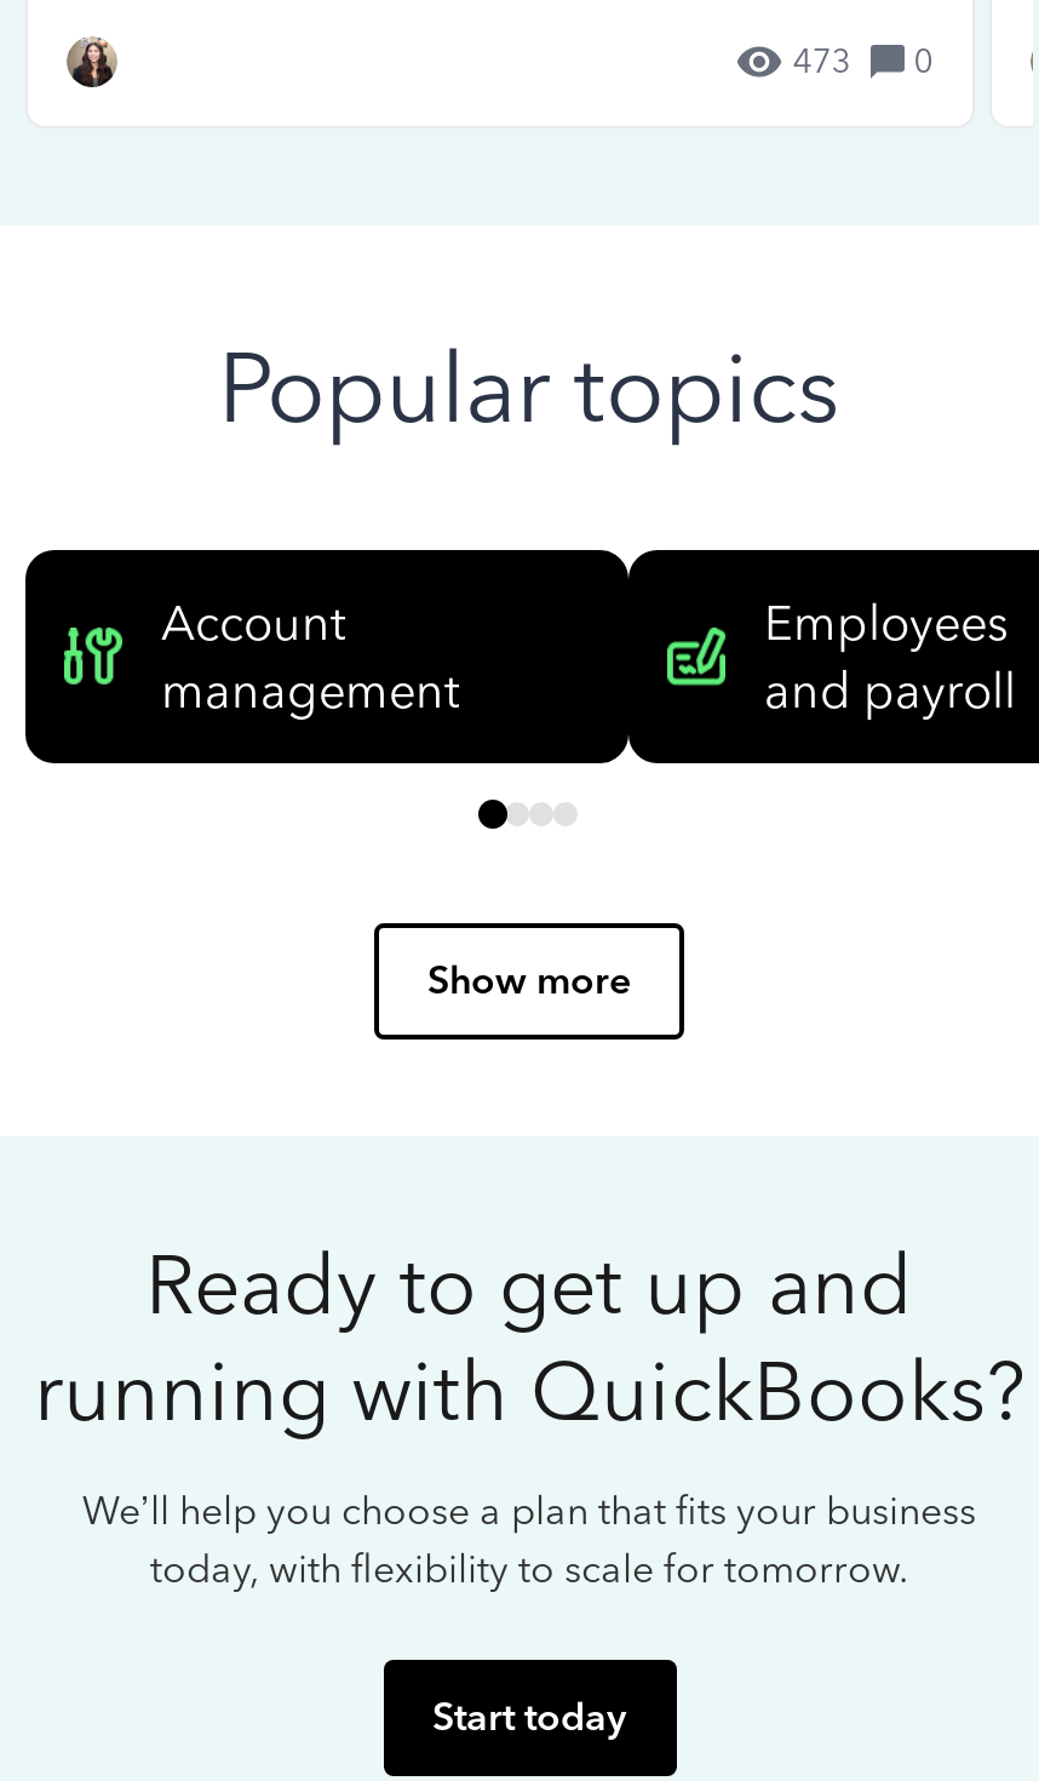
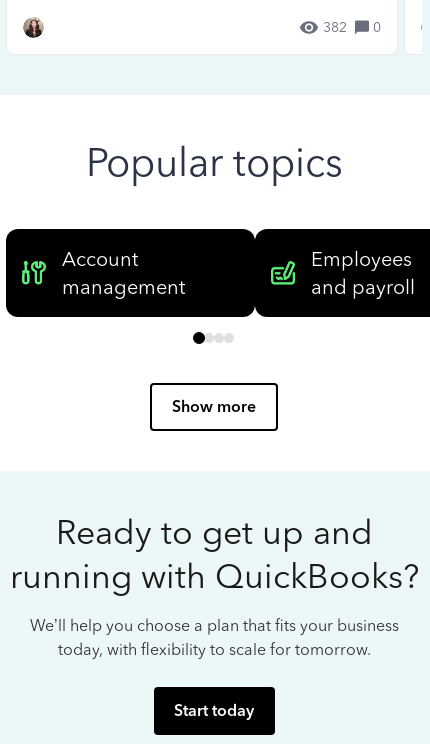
[793,40,933,81] 473 0 -> [323,18,381,35] 382 0

